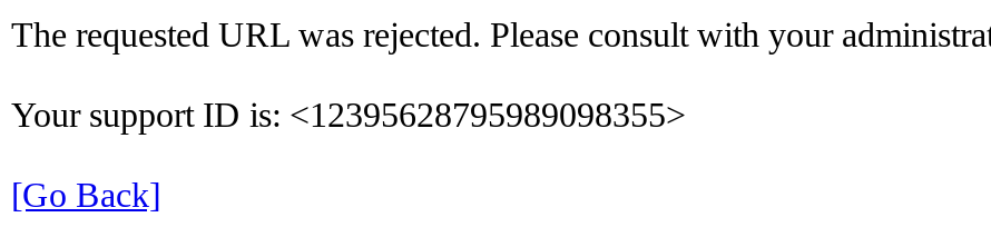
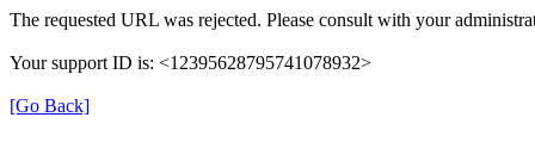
[11,96,686,134] Your support ID is: <12395628795989098355> -> [10,53,371,73] Your support ID is: <12395628795741078932>

